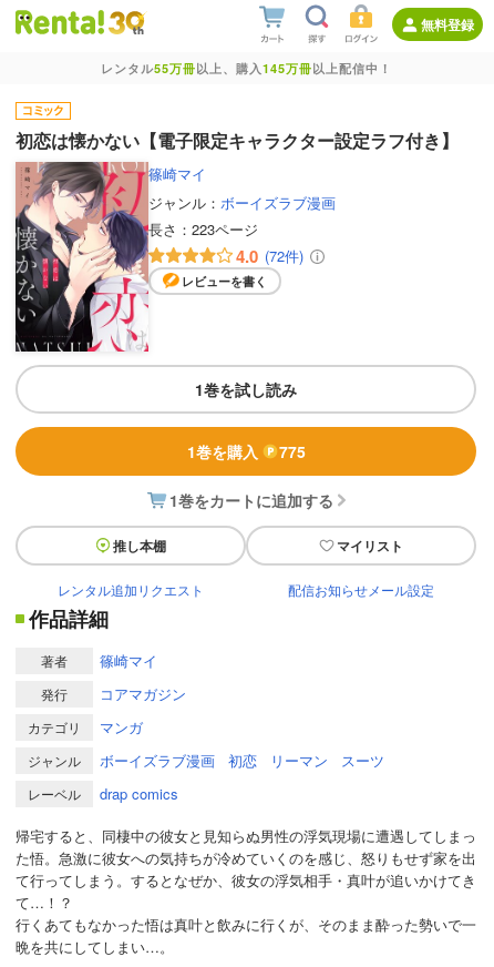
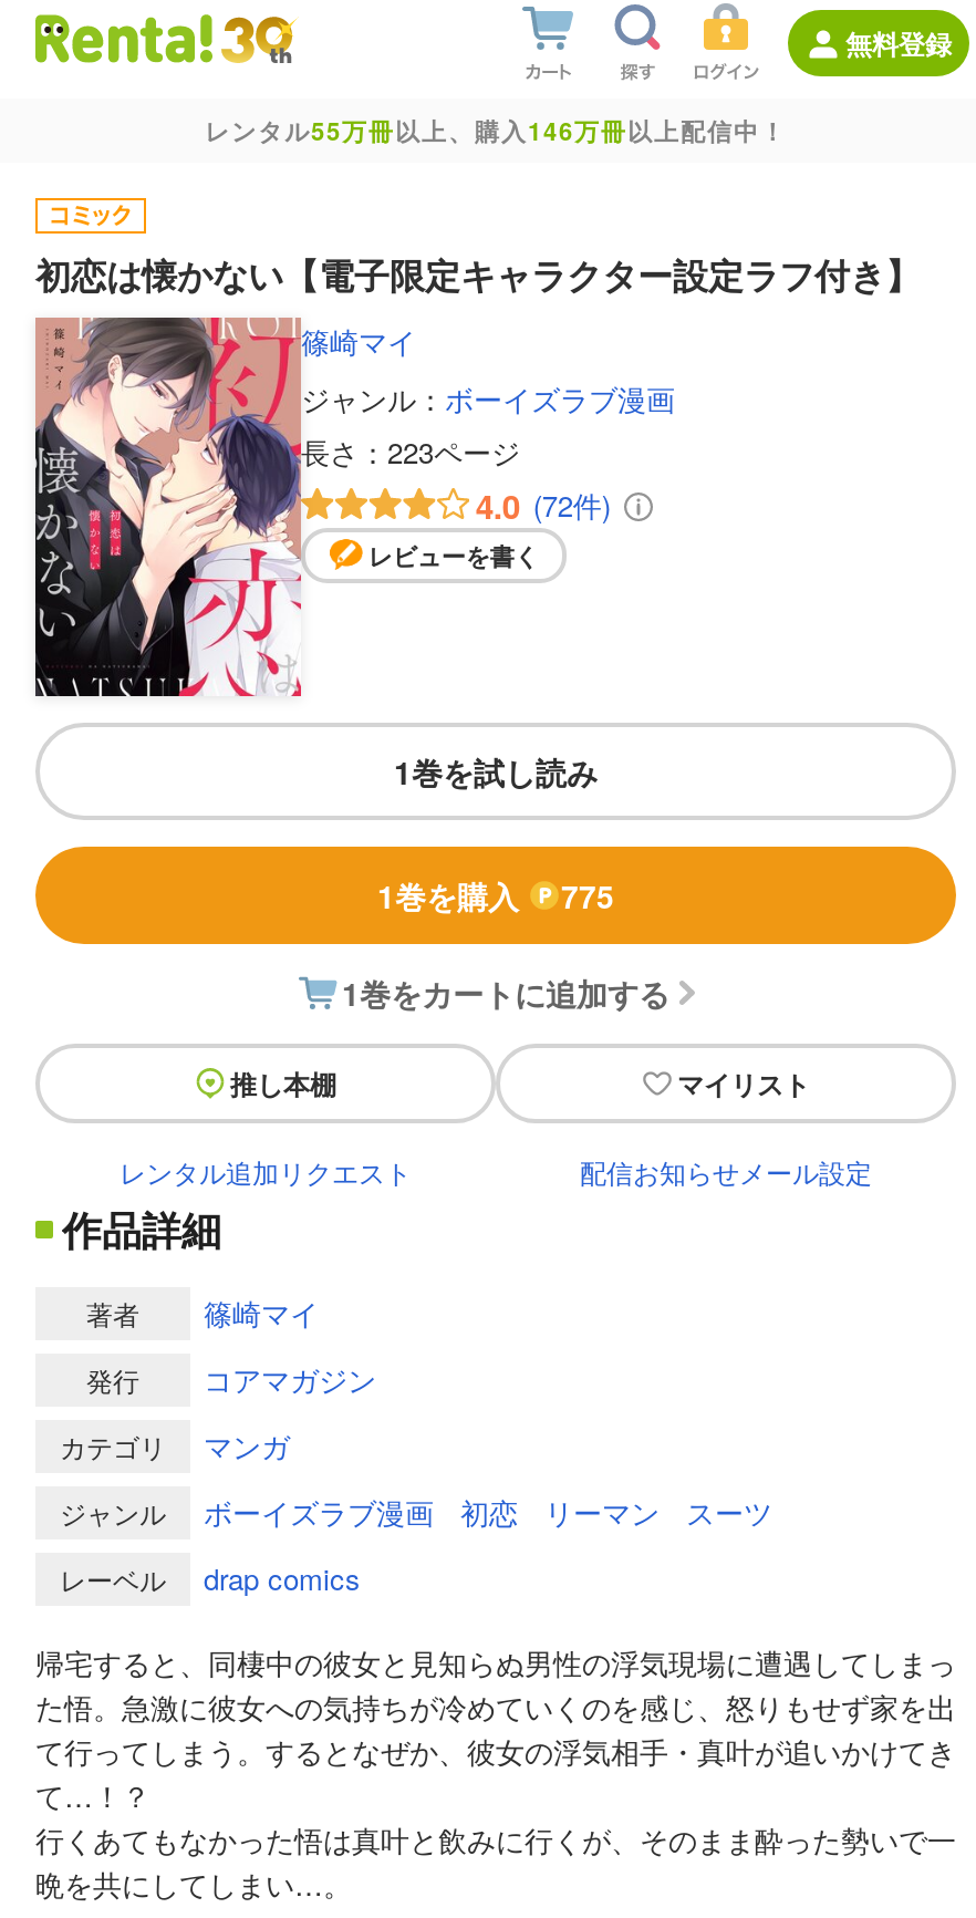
[100,60,392,77] レンタル55万冊以上、購入145万冊以上配信中！ -> [205,114,787,147] レンタル55万冊以上、購入146万冊以上配信中！

